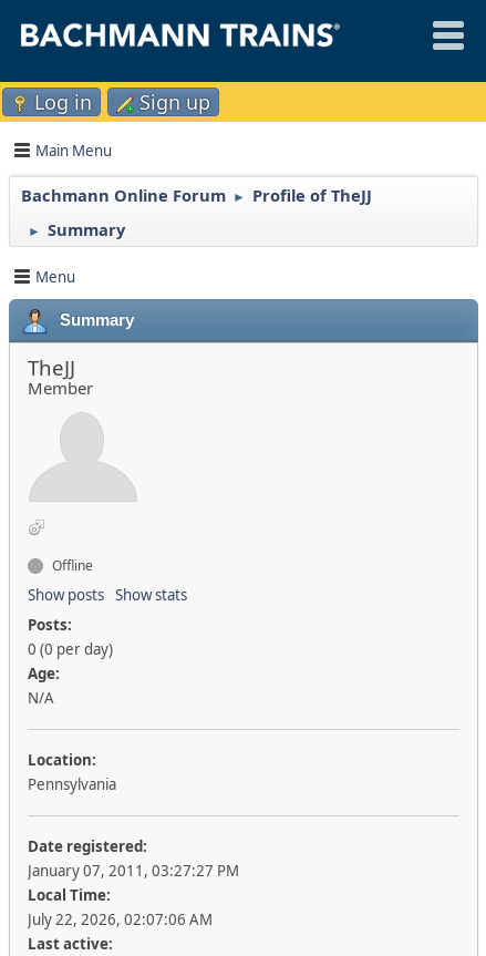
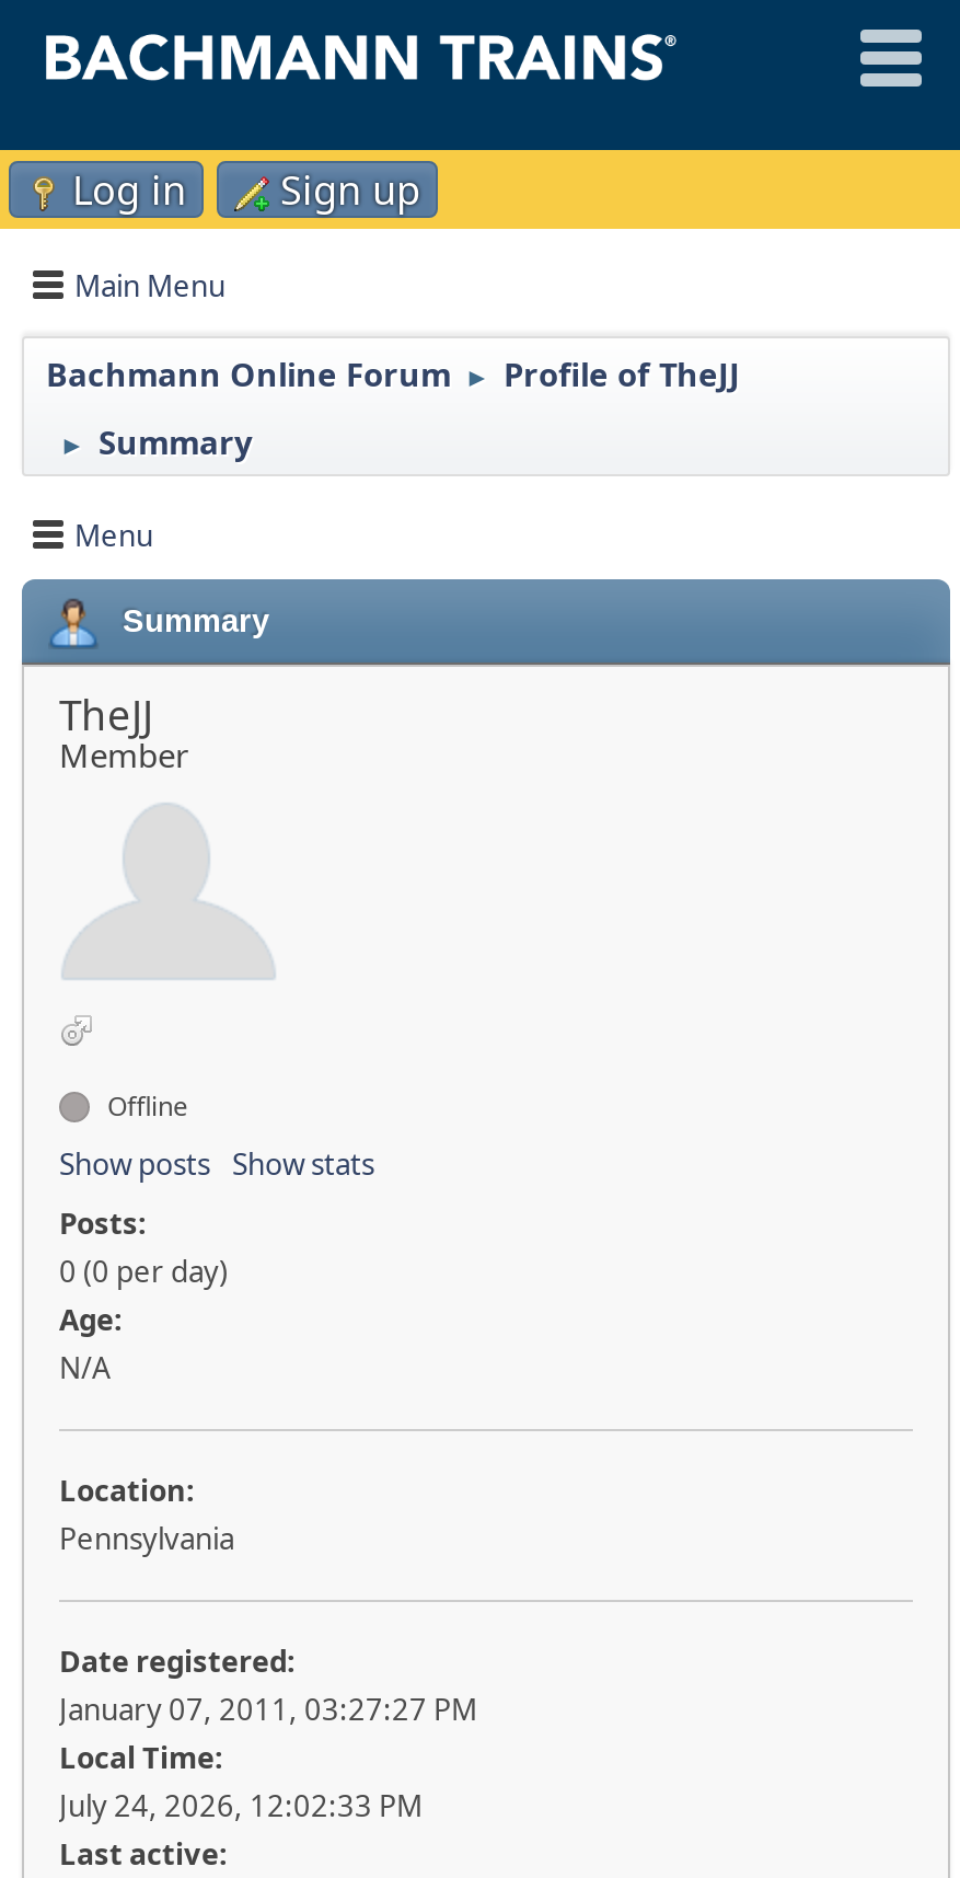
[28,909,213,929] July 22, 2026, 02:07:06 AM -> [59,1786,423,1825] July 24, 2026, 12:02:33 PM

